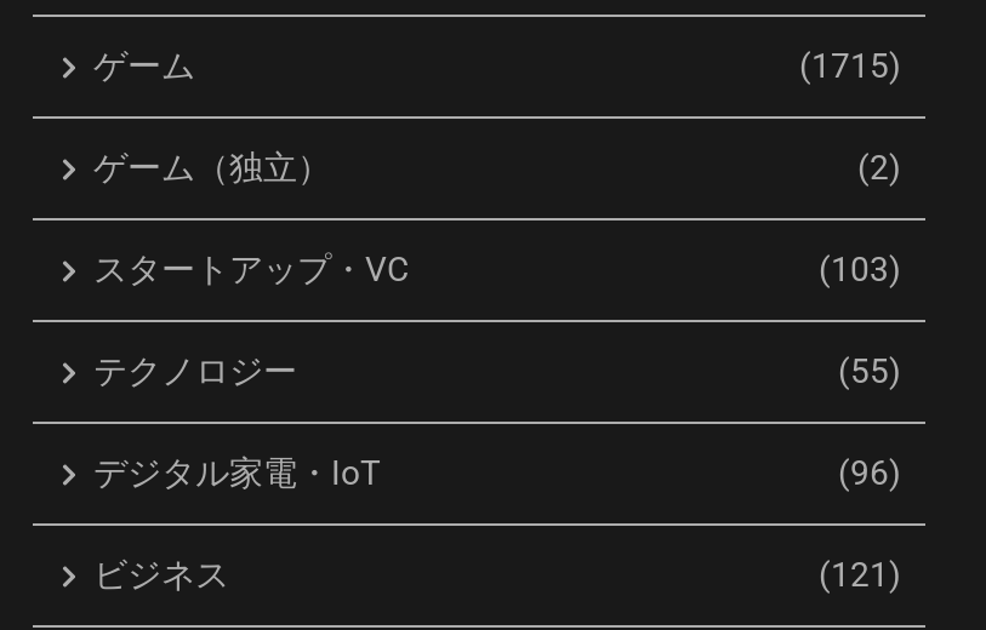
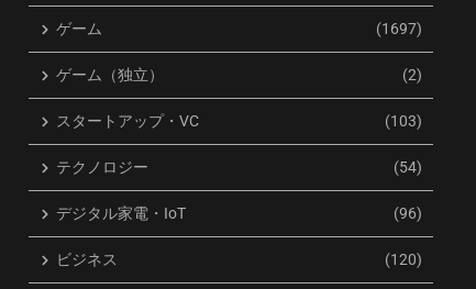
[799,46,901,85] (1715) -> [376,20,422,37] (1697)
[838,352,901,390] (55) -> [394,158,422,176] (54)
[819,555,901,594] (121) -> [385,251,422,268] (120)

